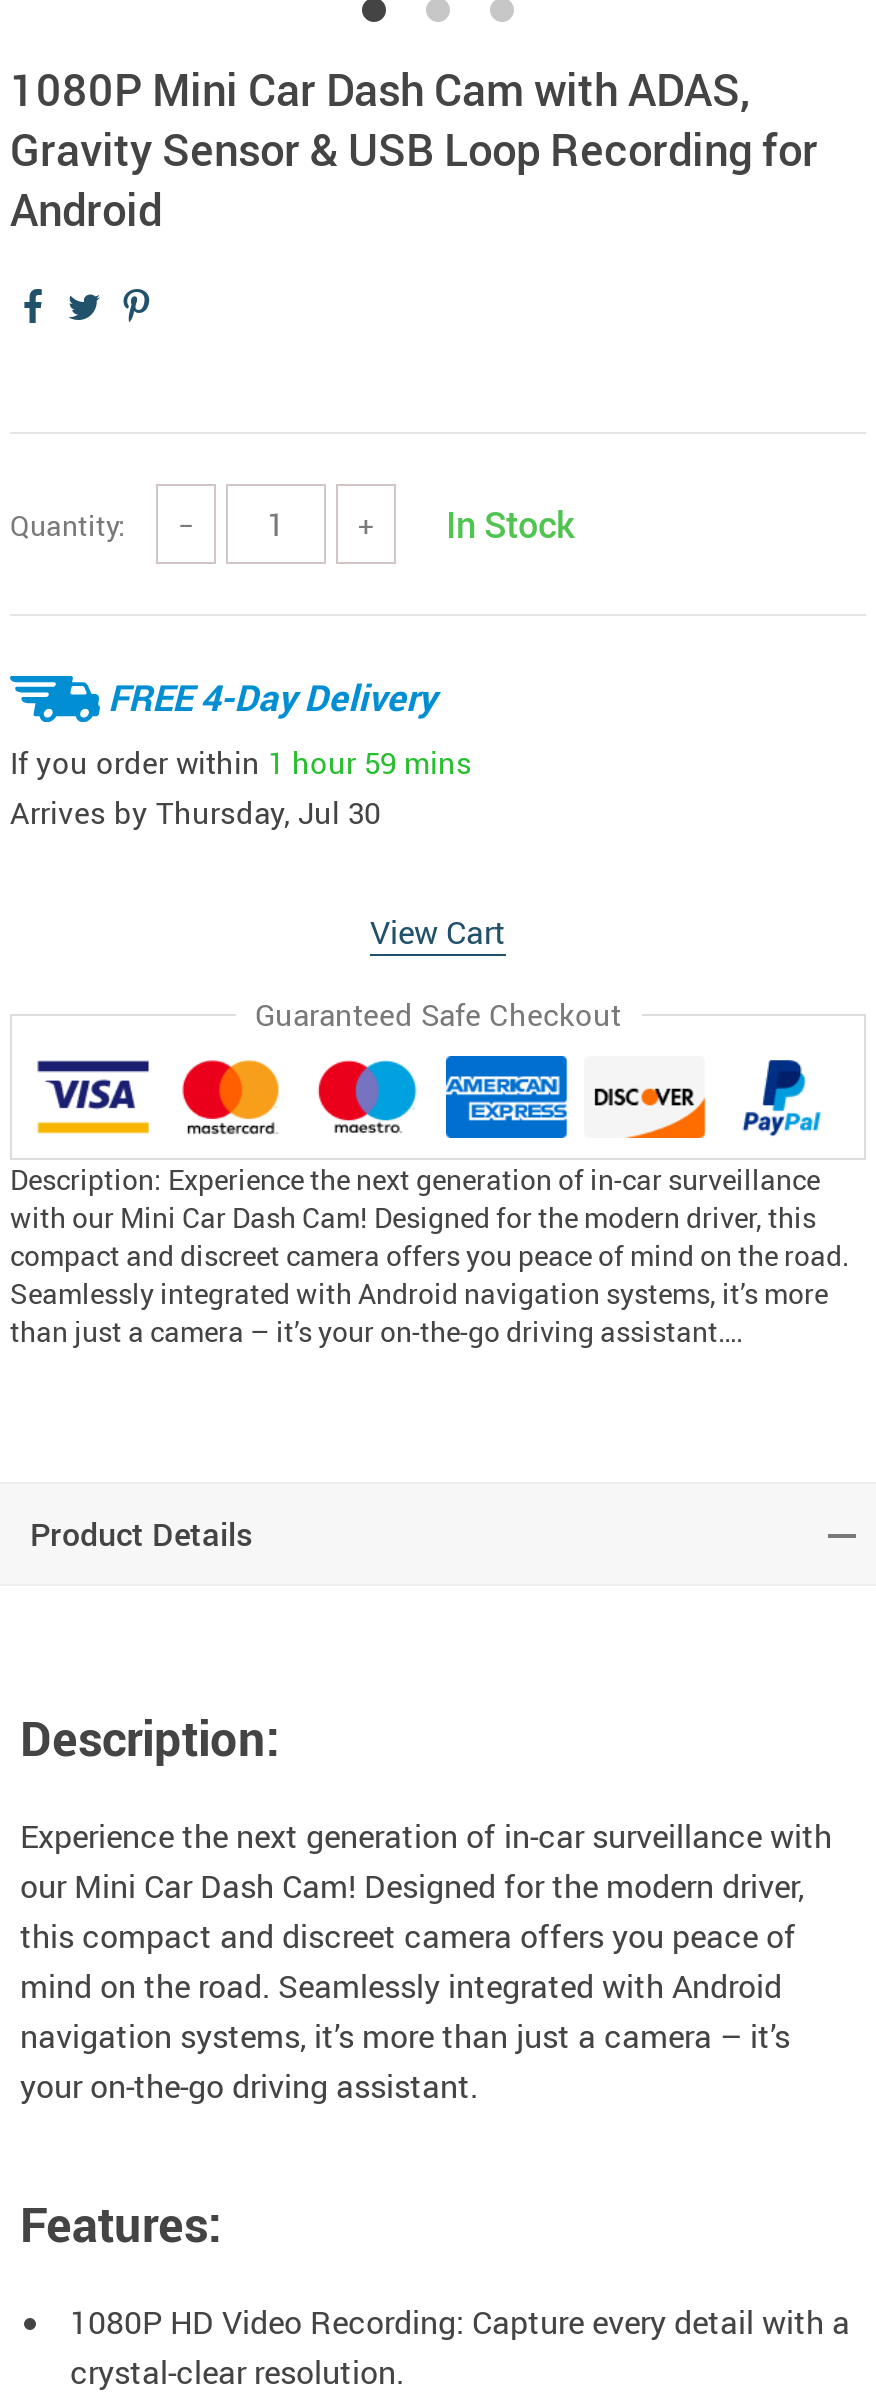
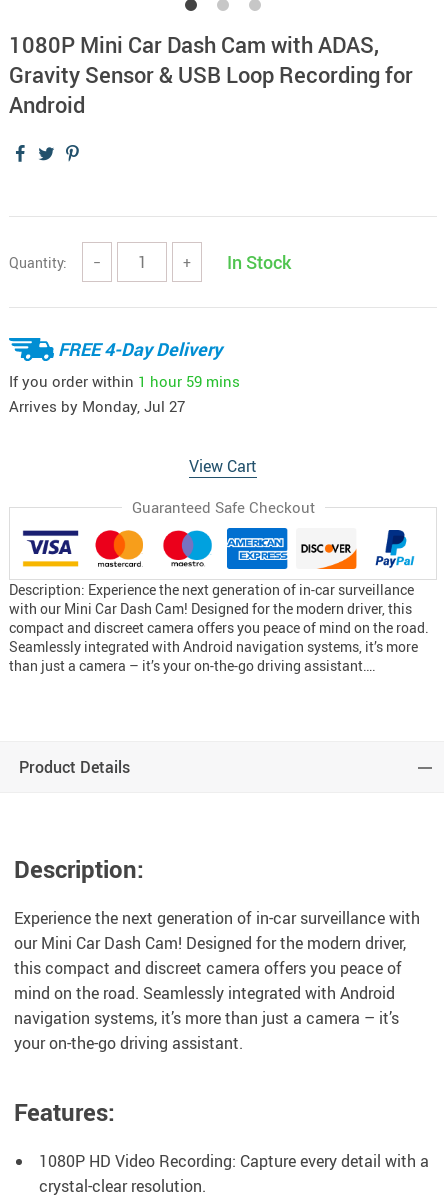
[10,792,380,832] Arrives by Thursday, Jul 30 -> [9,396,185,416] Arrives by Monday, Jul 27

